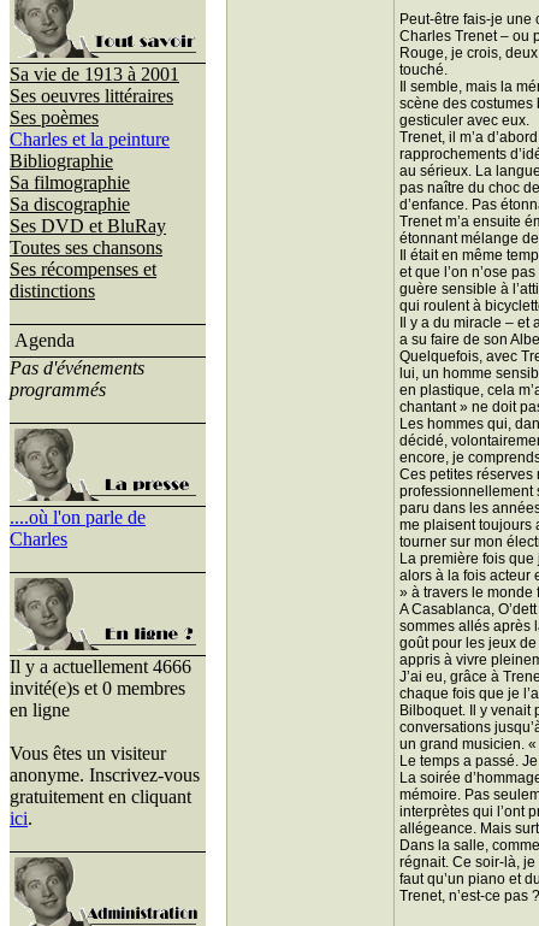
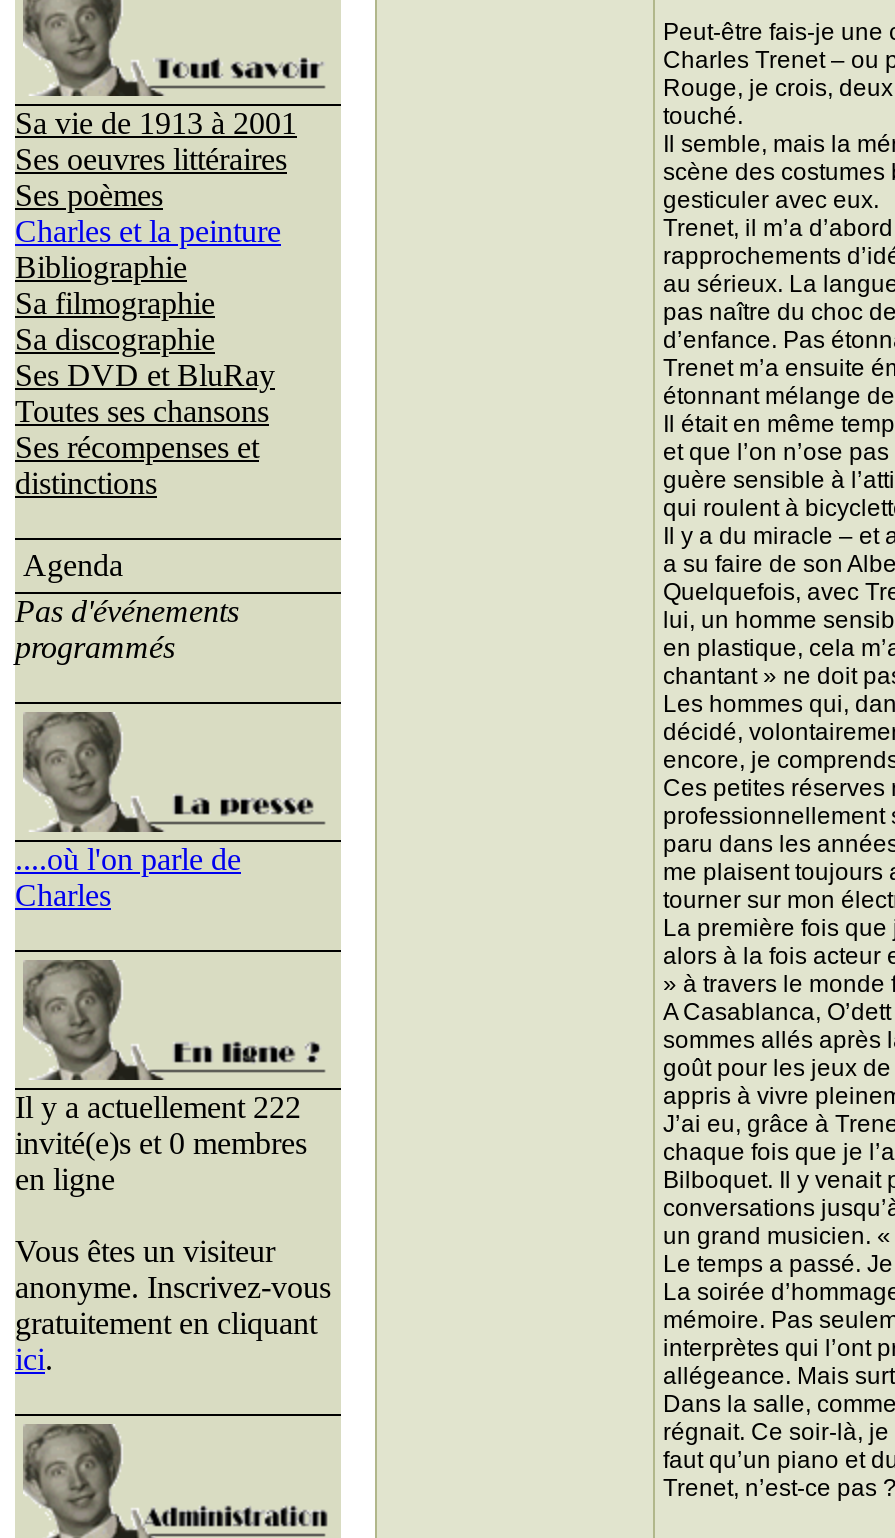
[10,656,191,677] Il y a actuellement 4666 -> [15,1090,301,1124] Il y a actuellement 222

